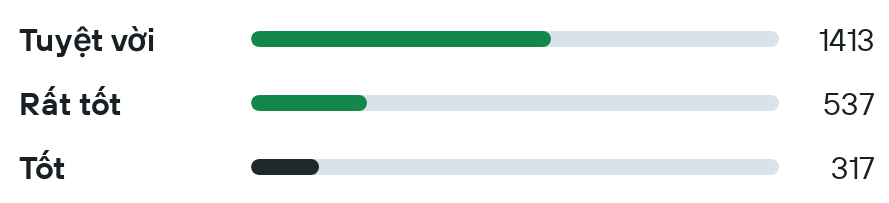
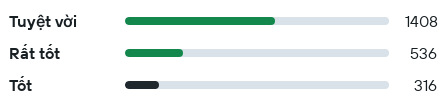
[819,19,875,59] 1413 -> [405,11,438,31] 1408
[823,83,875,123] 537 -> [410,43,437,63] 536
[831,147,875,187] 317 -> [414,75,437,95] 316

